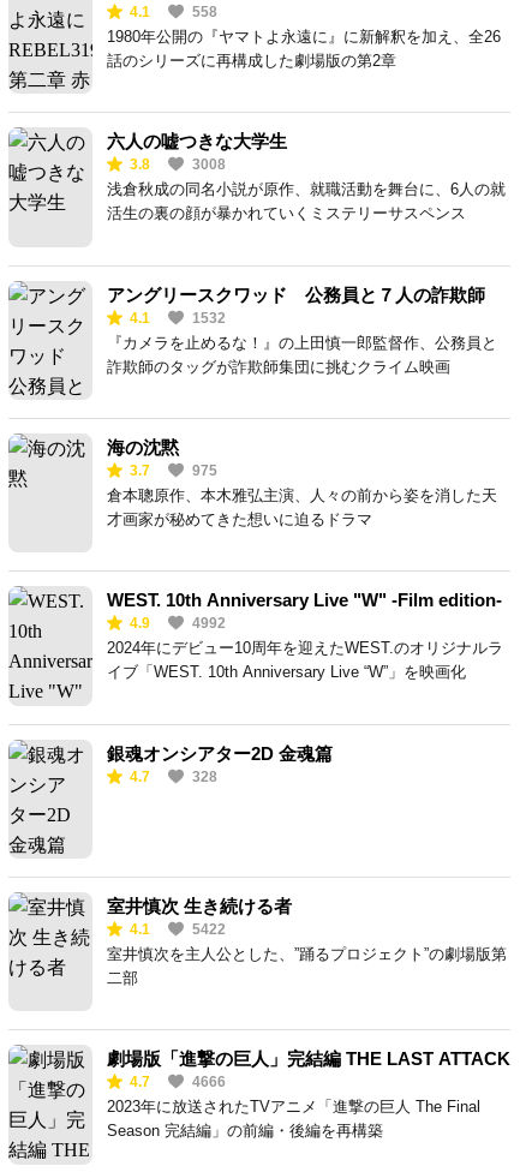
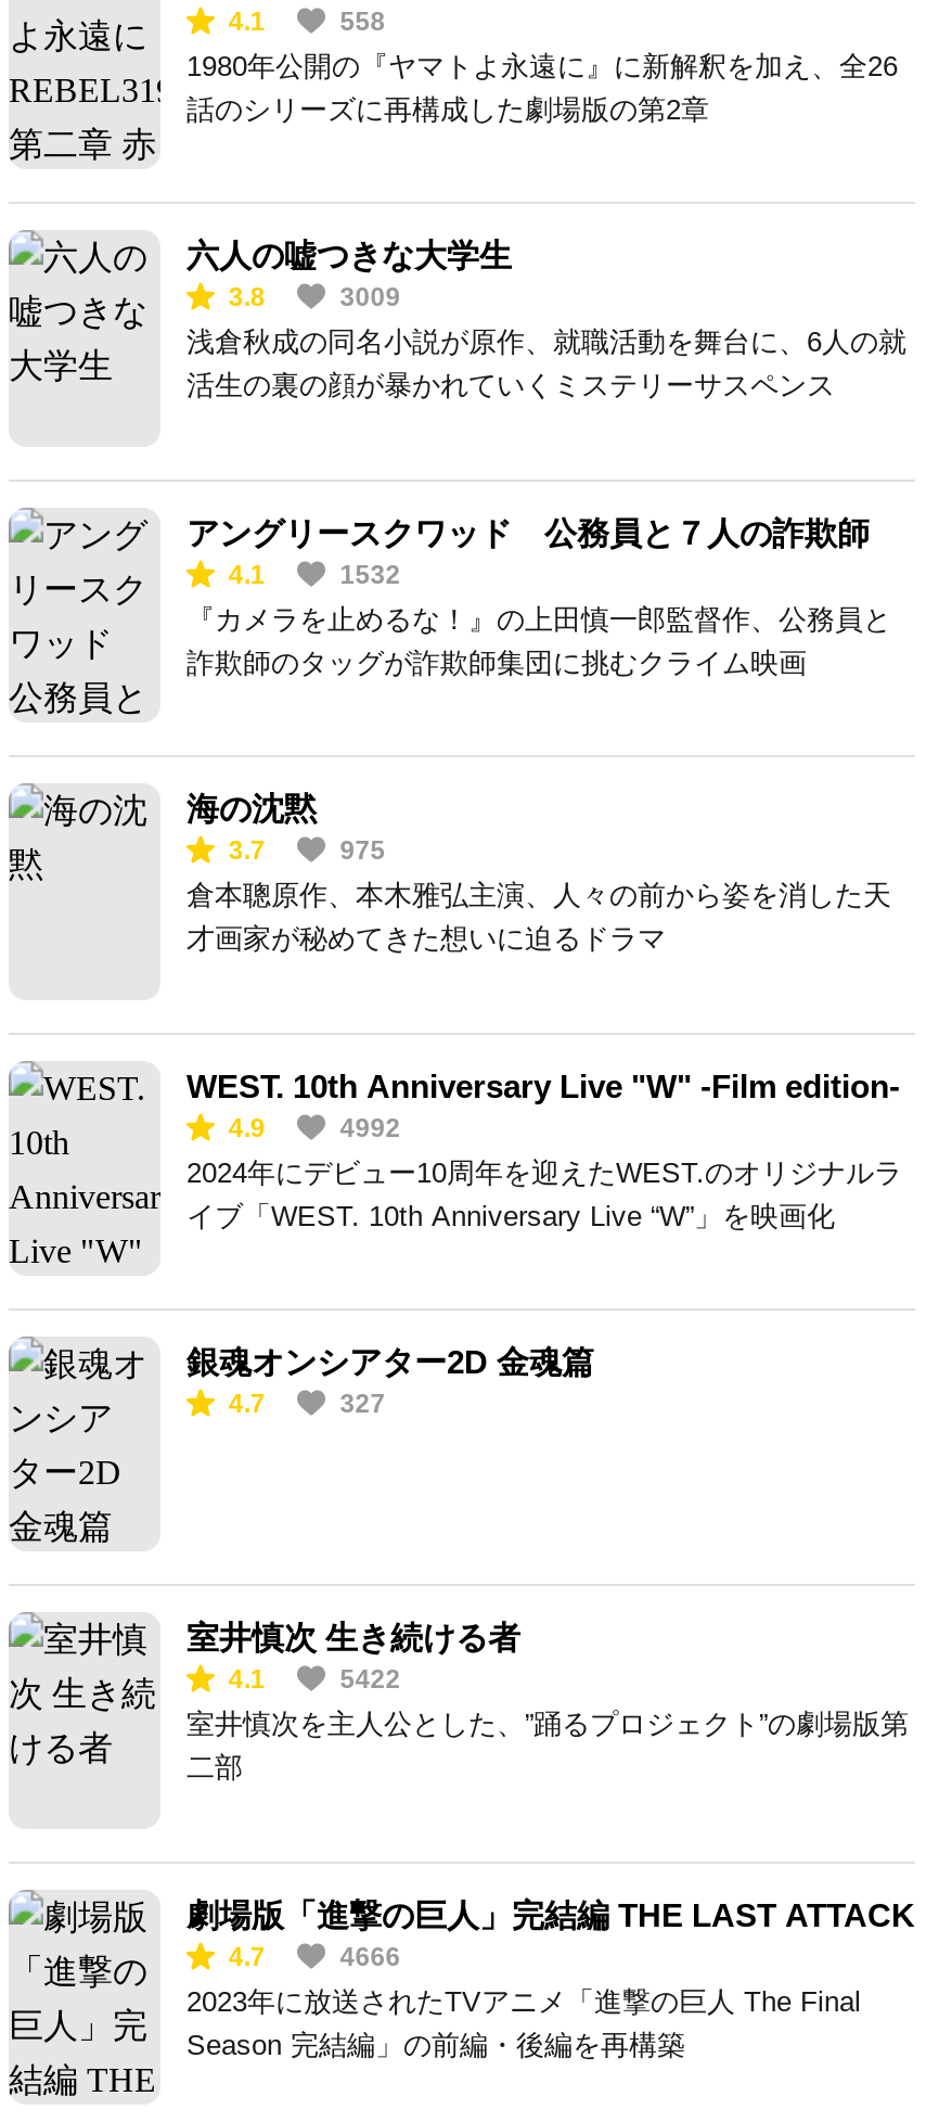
[192,156,226,173] 3008 -> [340,282,401,313] 3009
[192,768,217,785] 328 -> [340,1388,386,1418] 327

